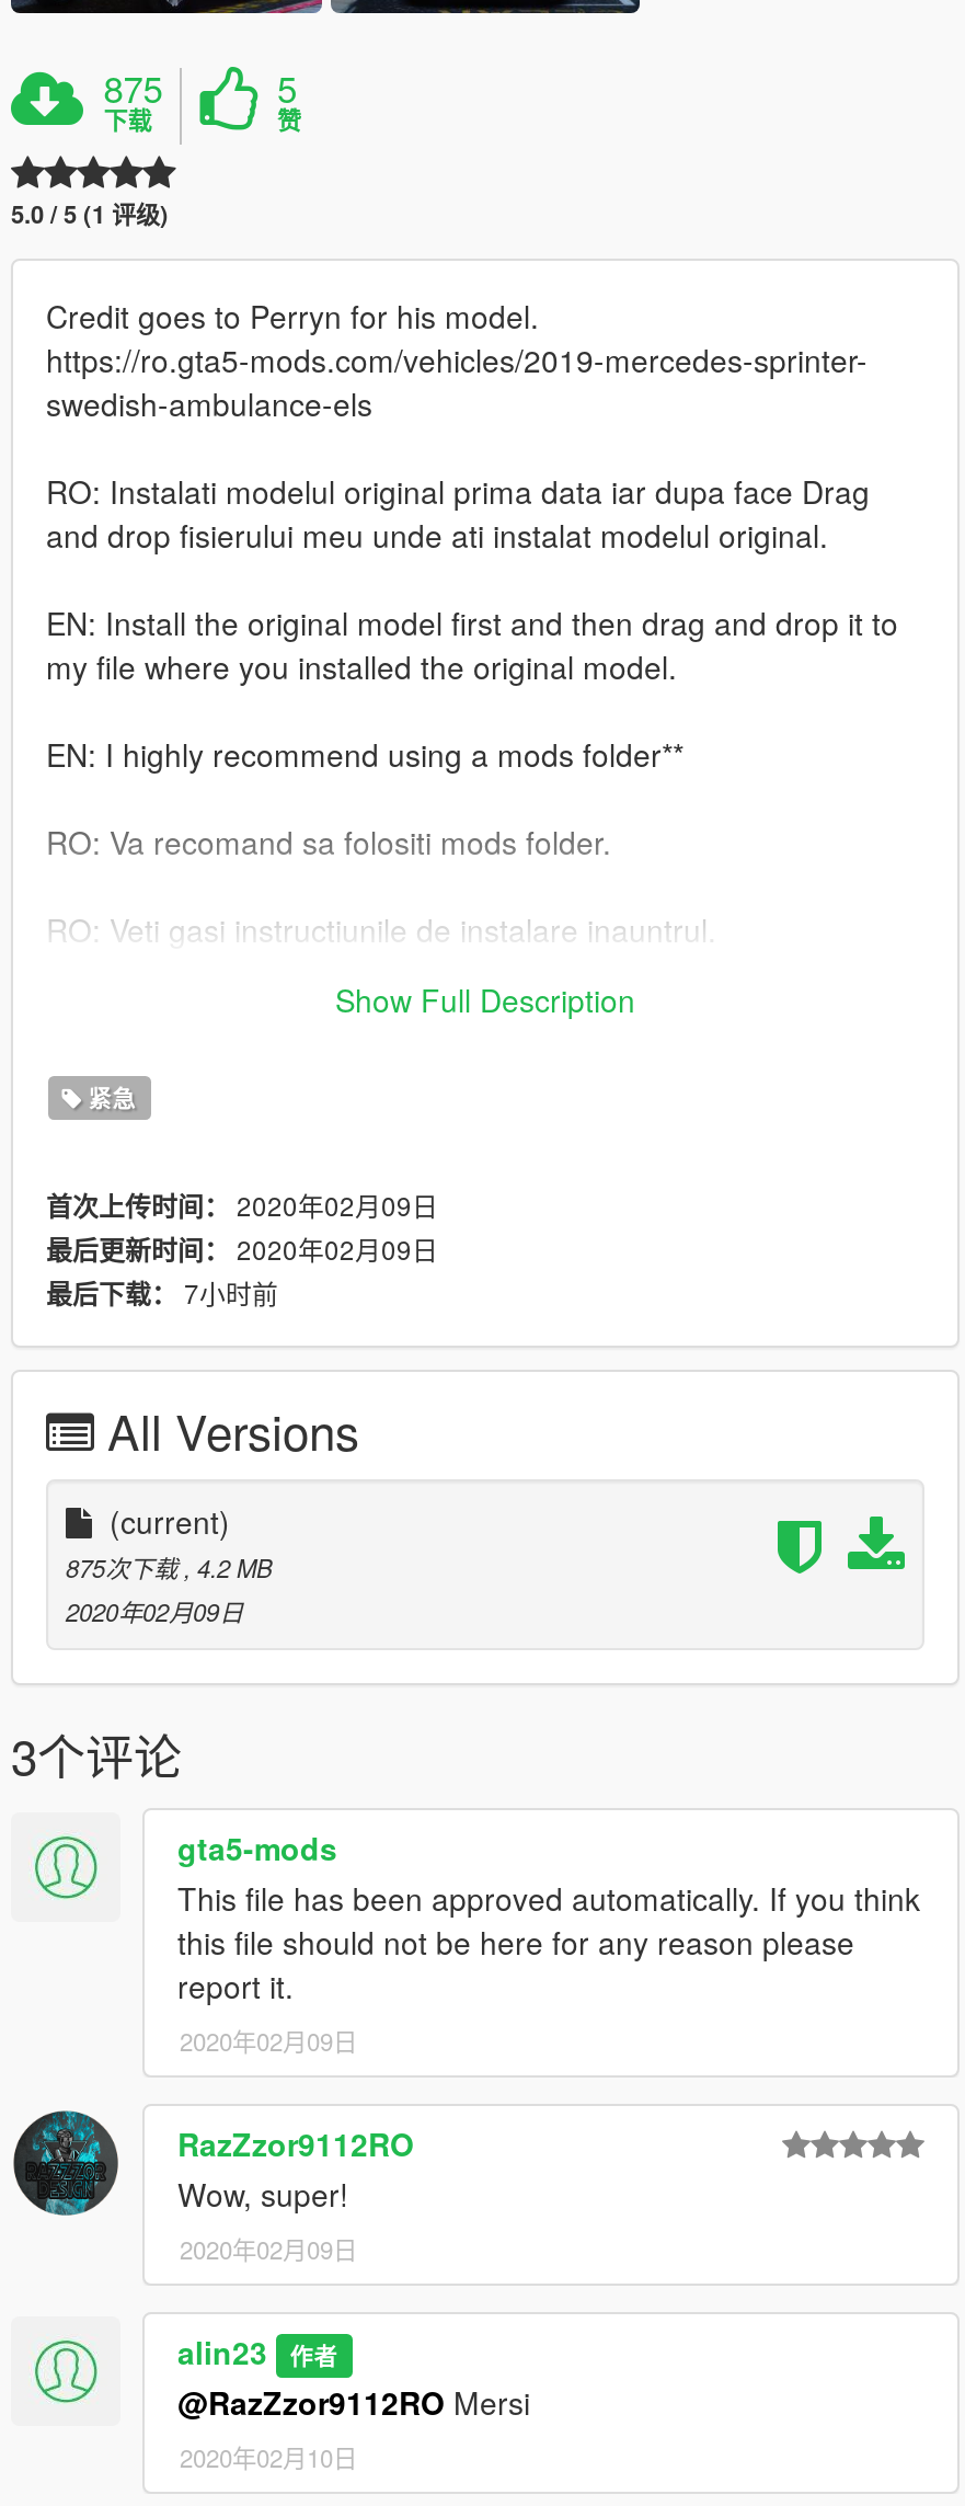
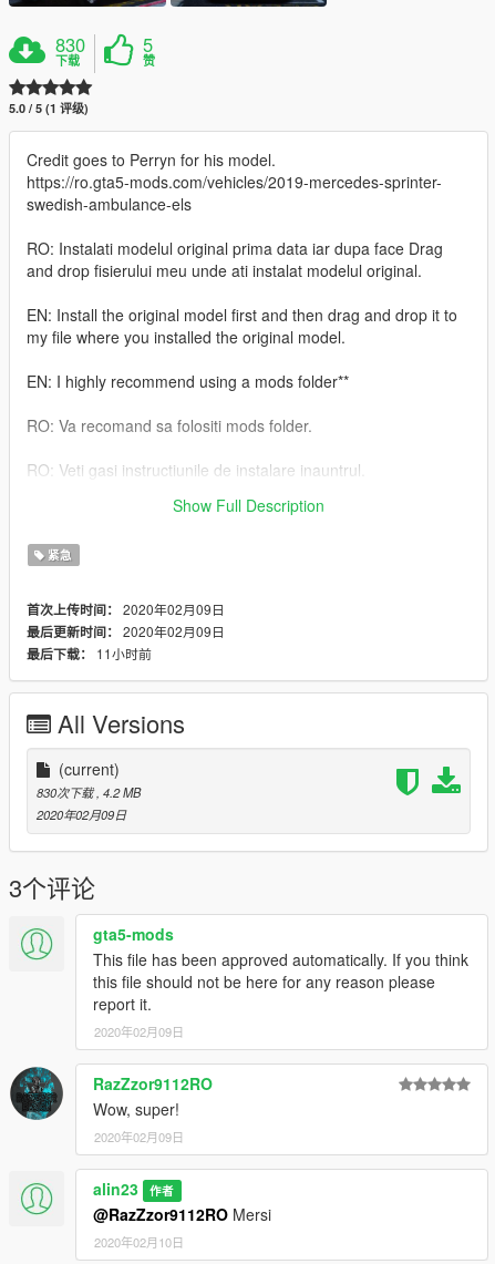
[103,62,163,114] 875 -> [56,31,85,58] 830
[46,1274,278,1313] 最后下载：7小时前 -> [27,644,152,664] 最后下载：11小时前
[66,1550,272,1585] 875次下载, 4.2 MB -> [37,783,141,801] 830次下载, 4.2 MB

